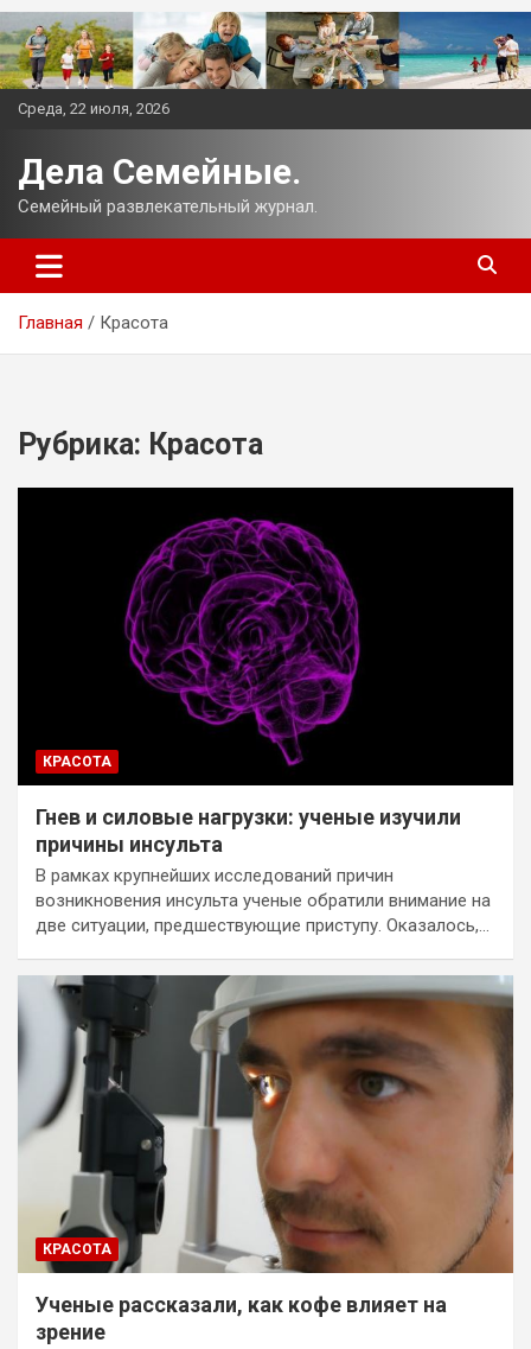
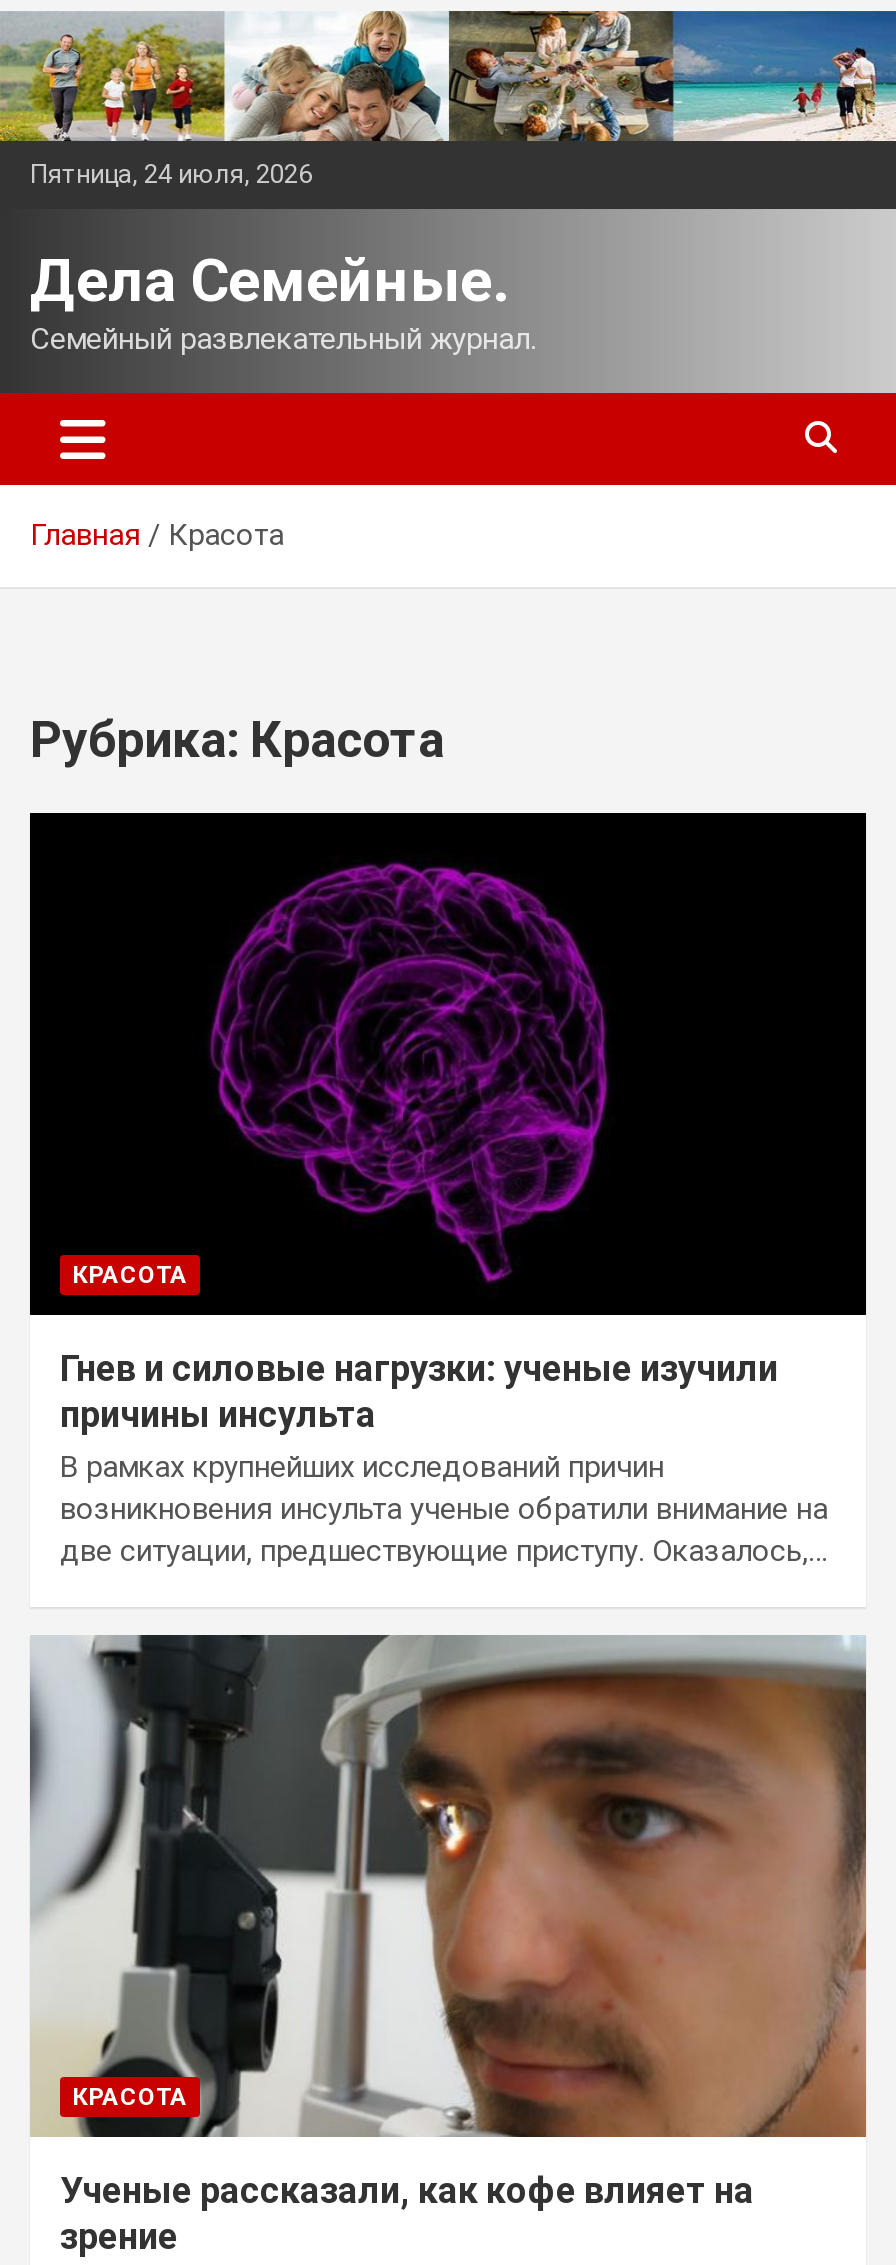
[18,100,169,118] Среда, 22 июля, 2026 -> [30,159,312,189] Пятница, 24 июля, 2026

